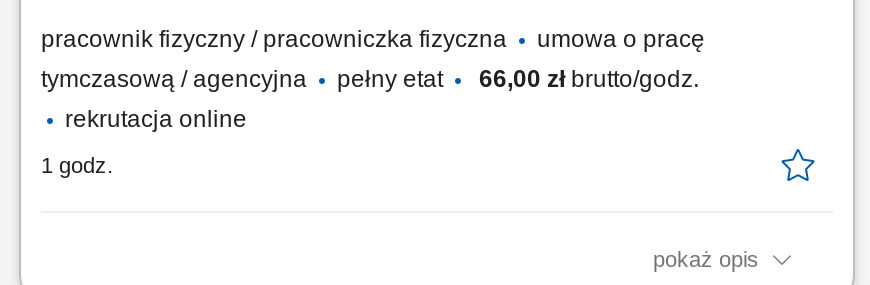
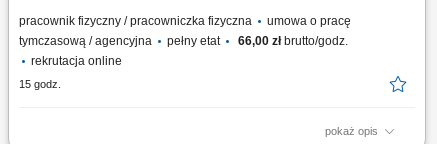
[41,153,113,177] 1 godz. -> [19,78,61,90] 15 godz.

